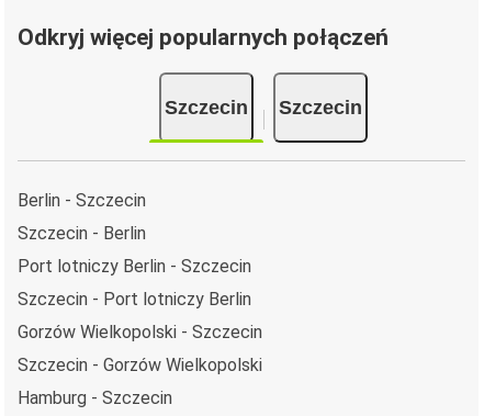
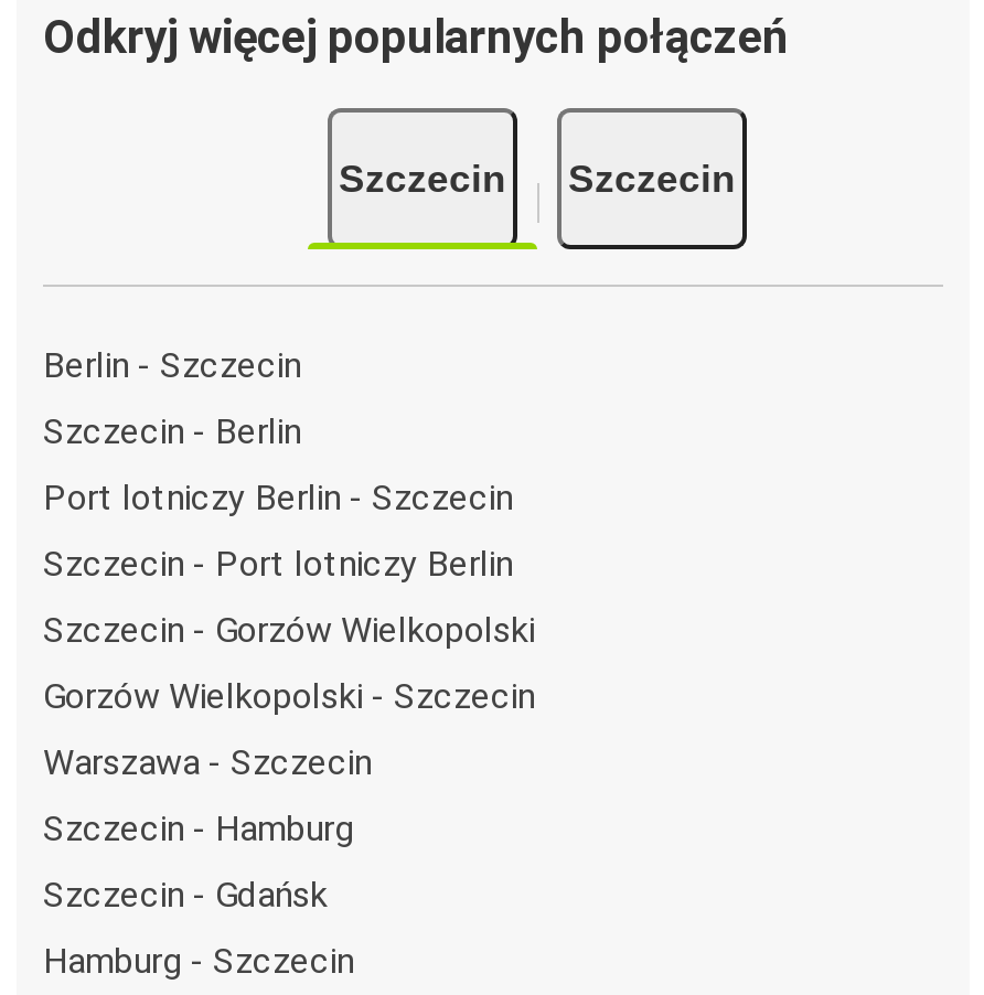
none -> [43,741,372,915] Warszawa - Szczecin | Szczecin - Hamburg | Szczecin - Gdańsk
moved [18,354,262,375] -> [43,608,535,650]: Szczecin - Gorzów Wielkopolski

